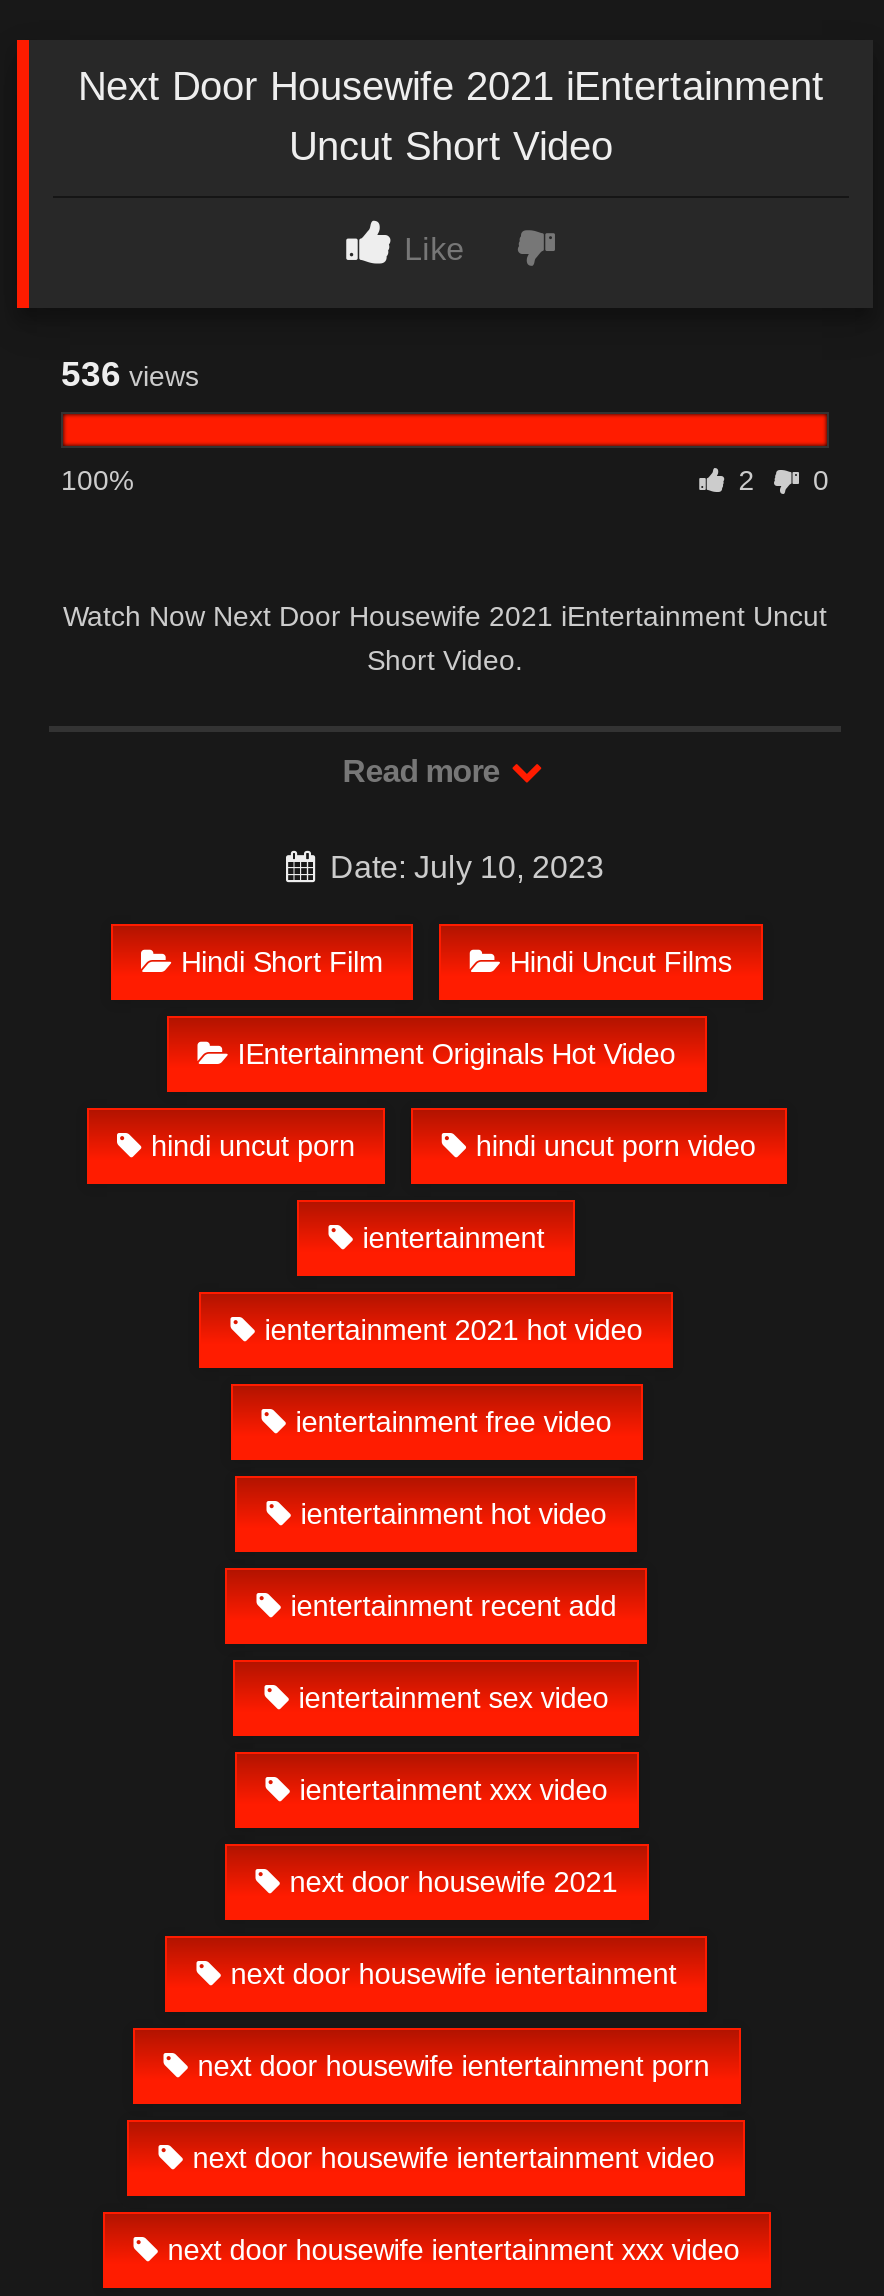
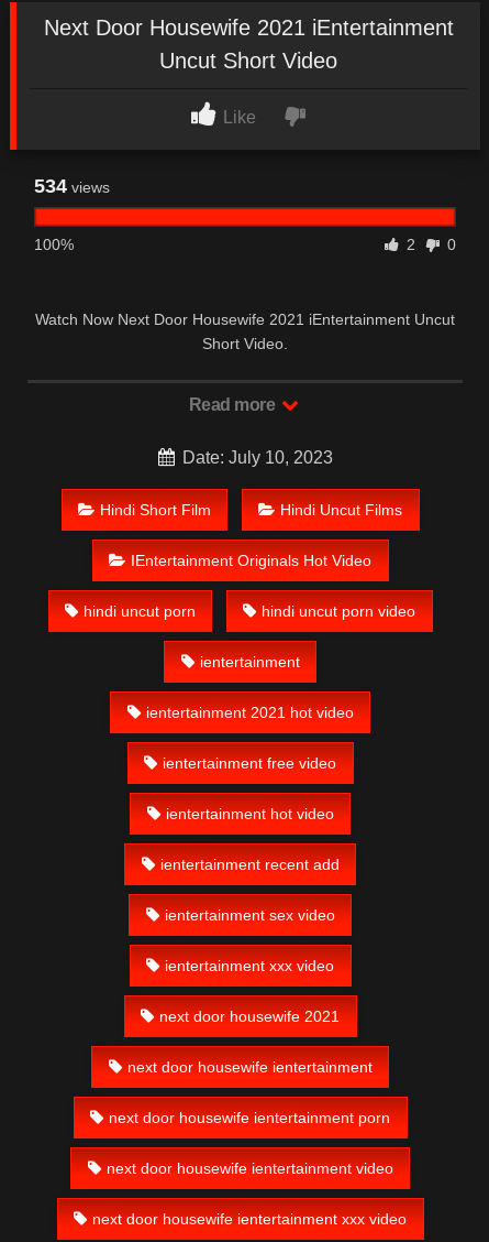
[61,355,199,395] 536 views -> [34,176,110,198] 534 views

